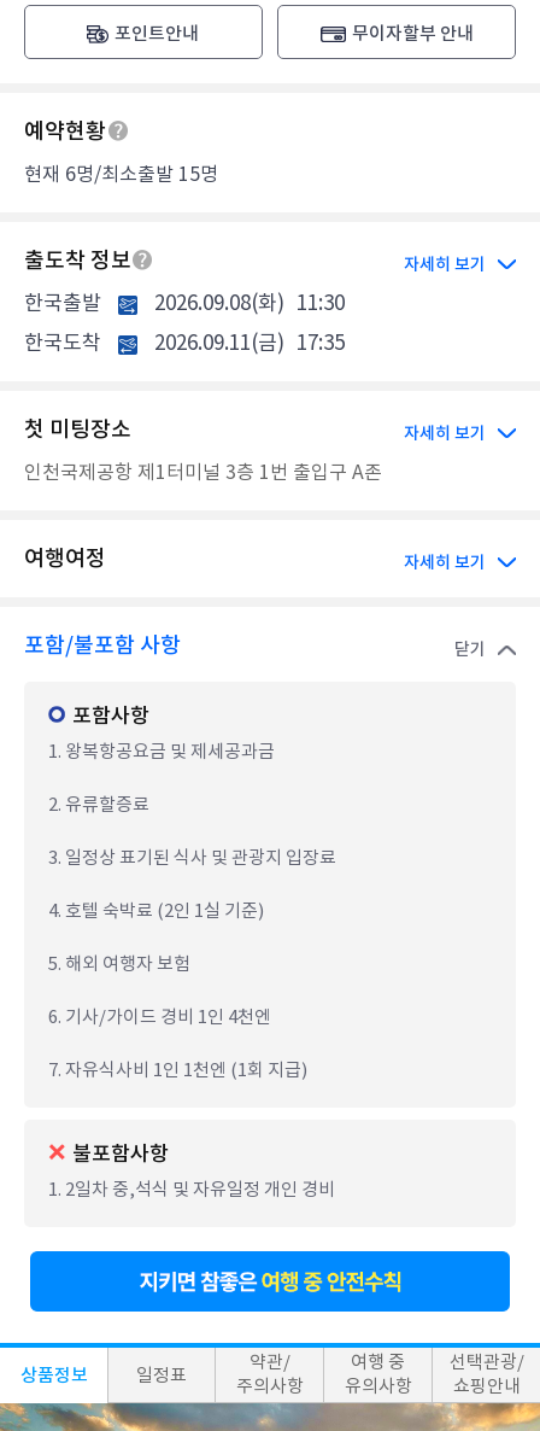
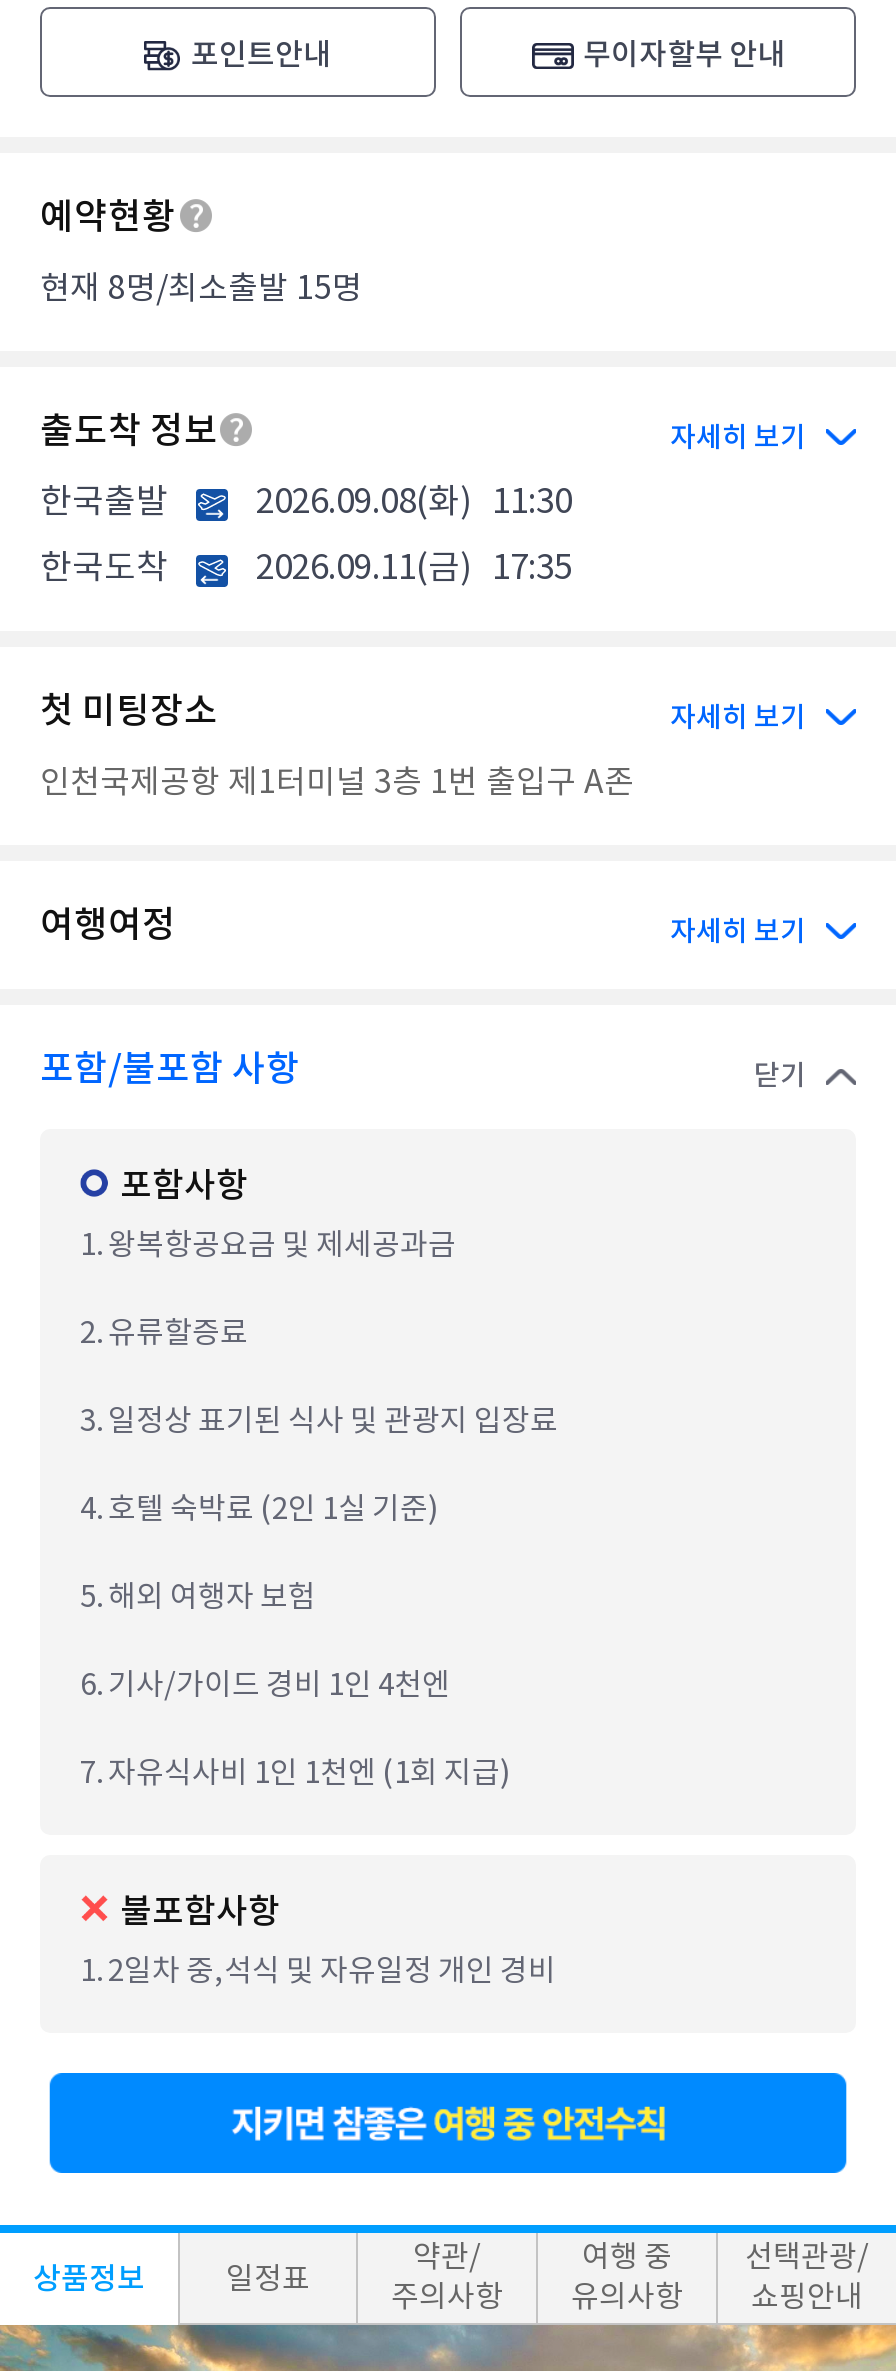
[24,162,218,186] 현재 6명/최소출발 15명 -> [40,267,362,307] 현재 8명/최소출발 15명

